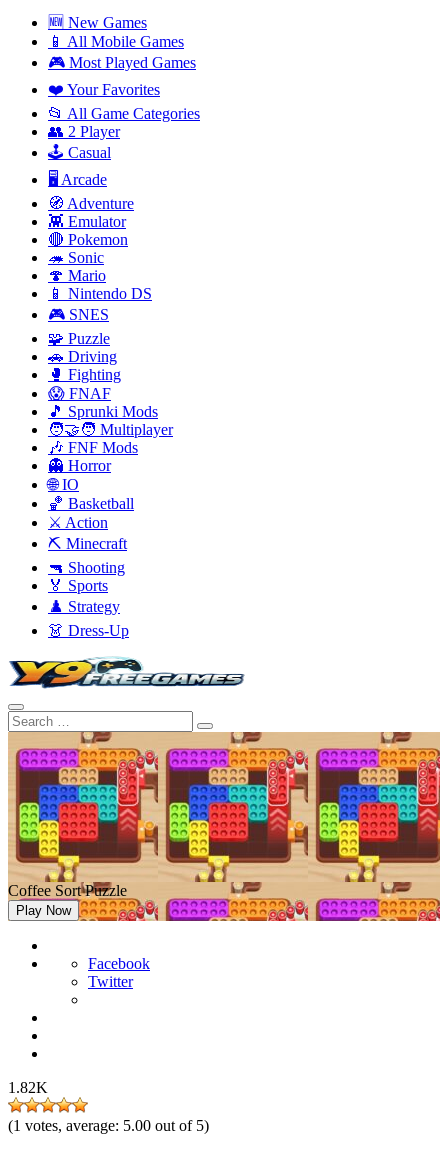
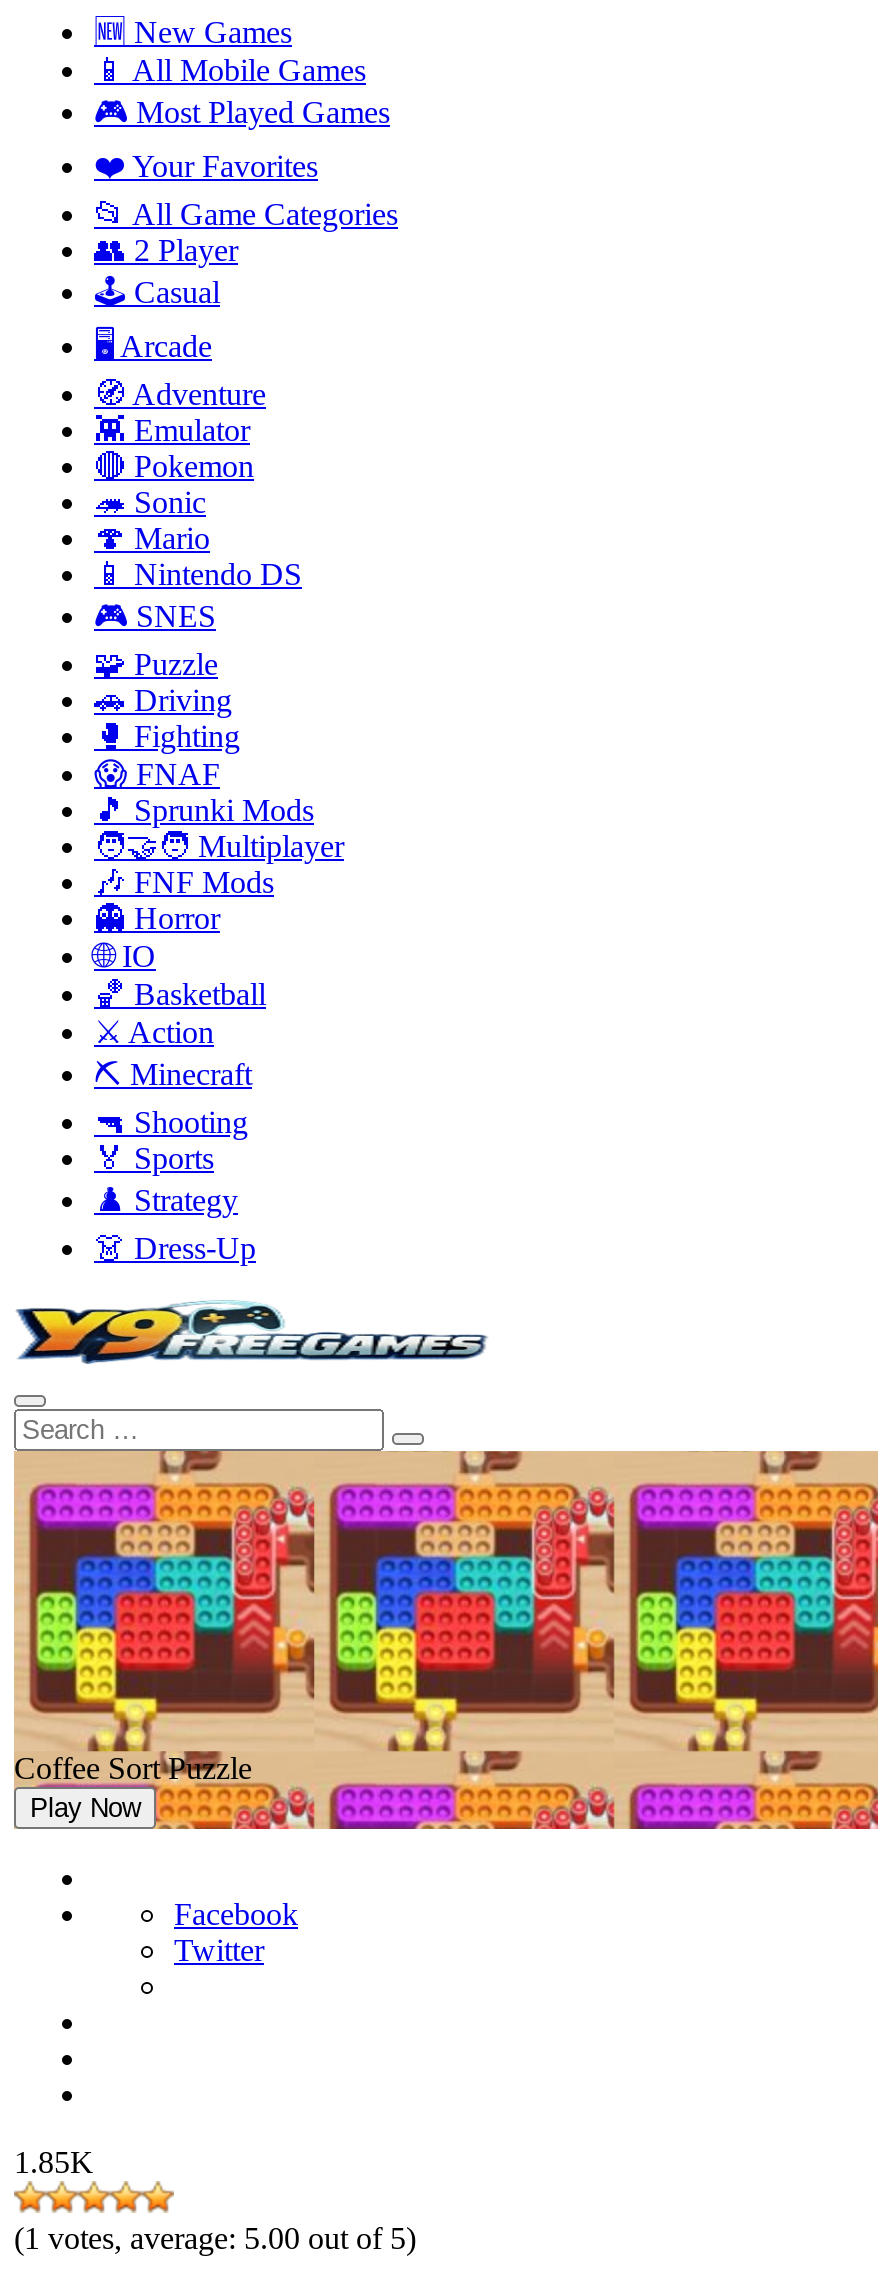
[8,1079,48,1096] 1.82K -> [14,2145,94,2179] 1.85K

